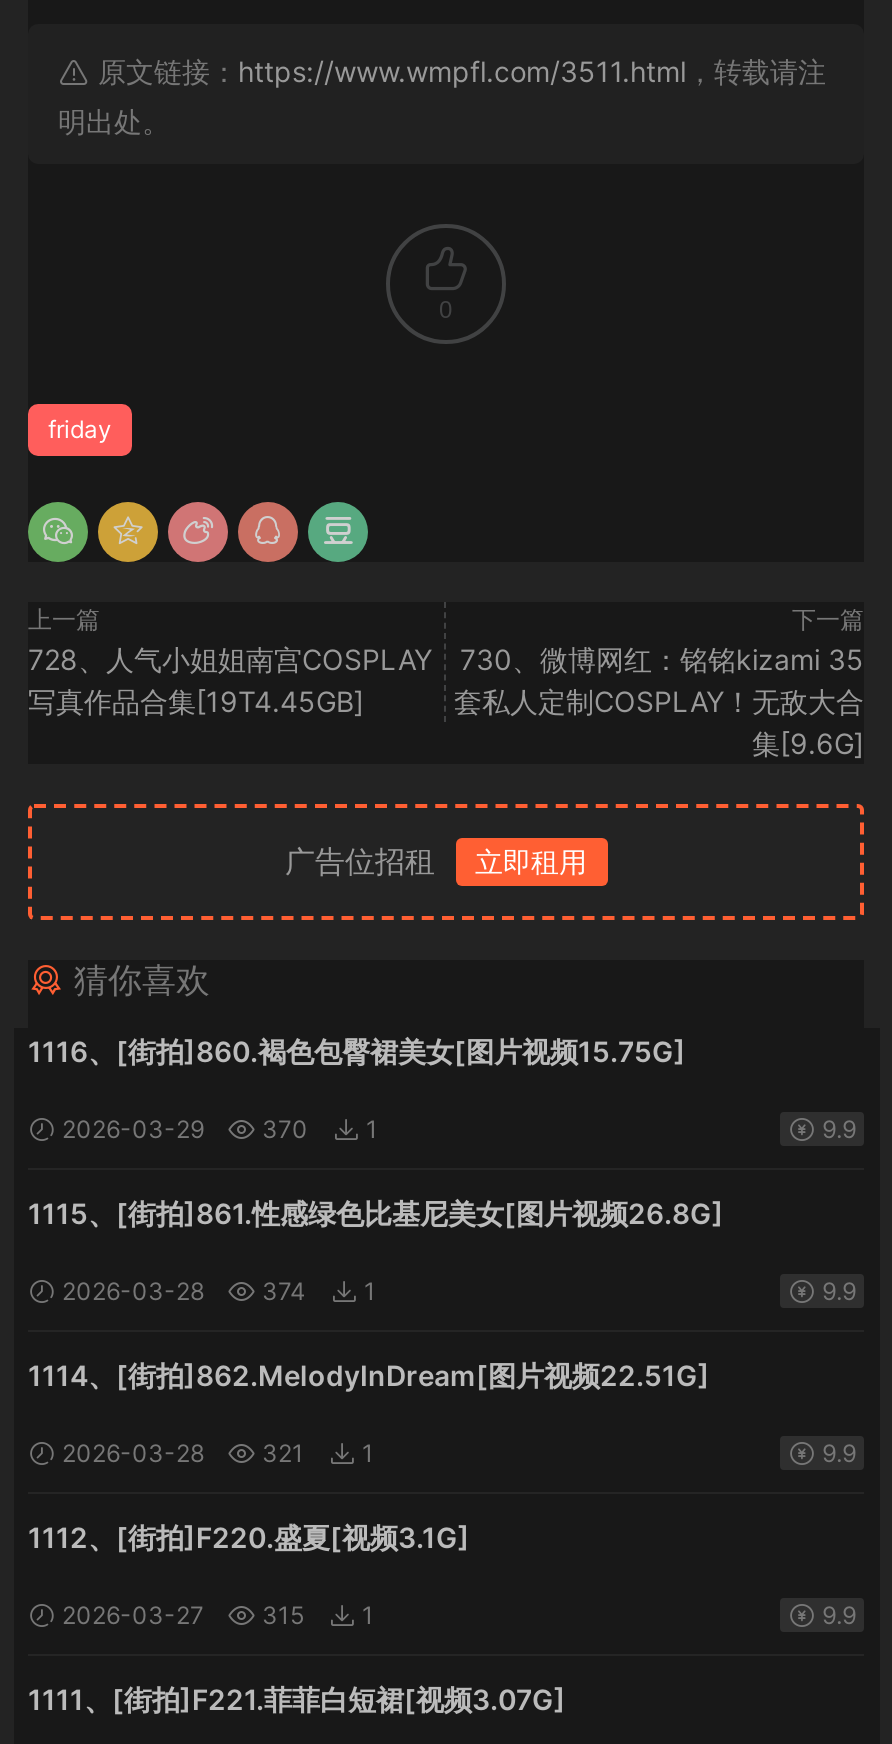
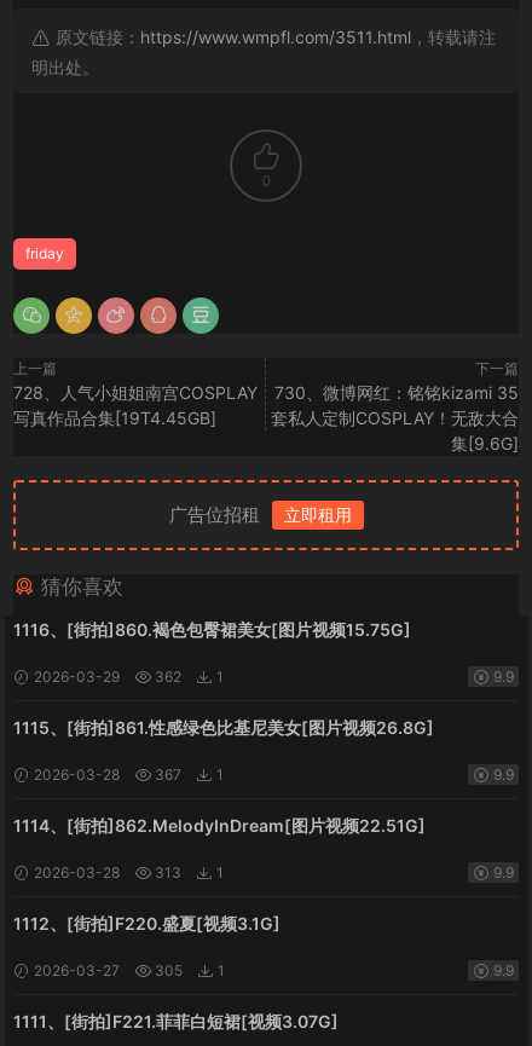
[56,1113,378,1143] 2026-03-29 370 1 -> [30,667,224,685] 2026-03-29 362 1
[56,1275,376,1305] 2026-03-28 374 1 -> [30,765,224,783] 2026-03-28 367 1
[56,1437,374,1467] 2026-03-28 321 1 -> [30,863,224,881] 2026-03-28 313 1
[56,1599,374,1629] 2026-03-27 315 1 -> [30,961,225,979] 2026-03-27 305 1

